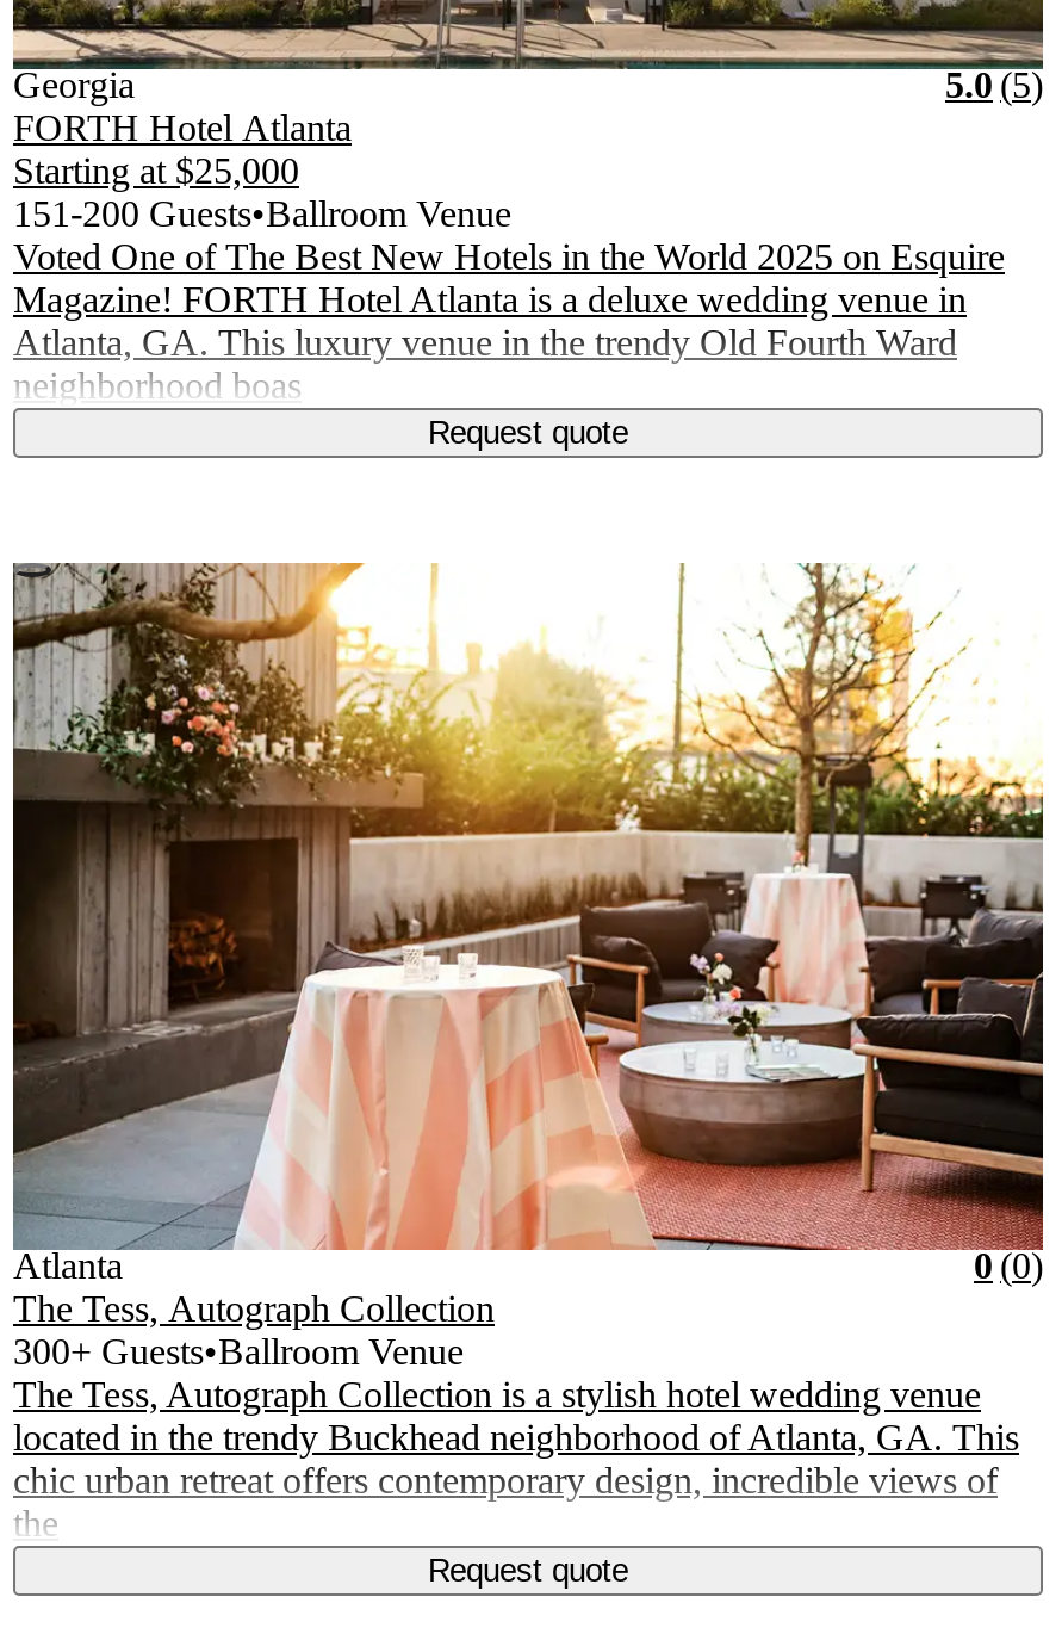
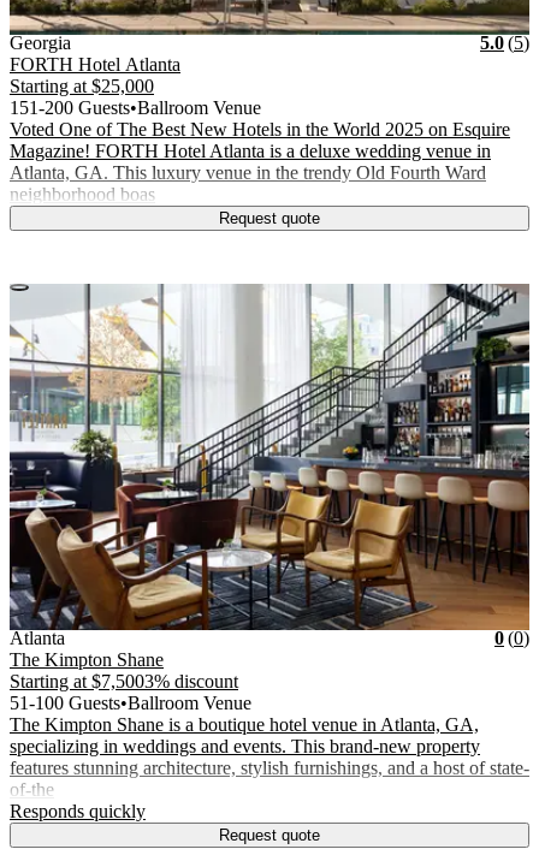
[11,561,1045,1543] [image] | The Tess, Autograph Collection | 300+ Guests•Ballroom Venue | The Tess, Autograph Collection is a stylish hotel wedding venue | located in the trendy Buckhead neighborhood of Atlanta, GA. This | chic urban retreat offers contemporary design, incredible views of | the -> [8,283,531,821] [image] | The Kimpton Shane | Starting at $7,5003% discount | 51-100 Guests•Ballroom Venue | The Kimpton Shane is a boutique hotel venue in Atlanta, GA, | specializing in weddings and events. This brand-new property | features stunning architecture, stylish furnishings, and a host of state- | of-the | Responds quickly.

